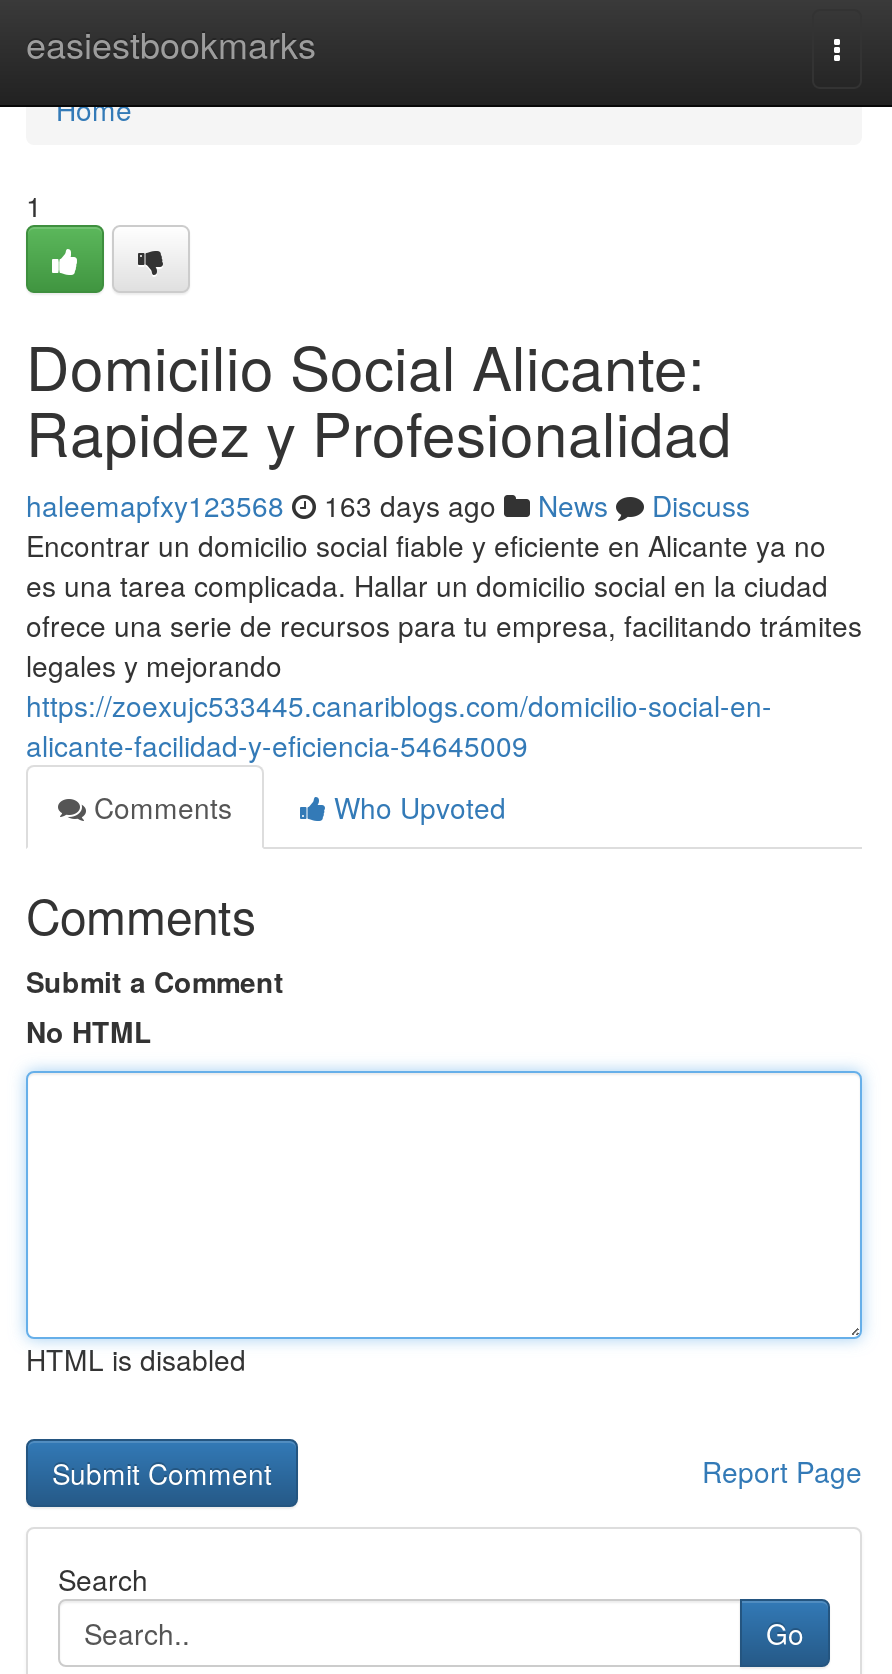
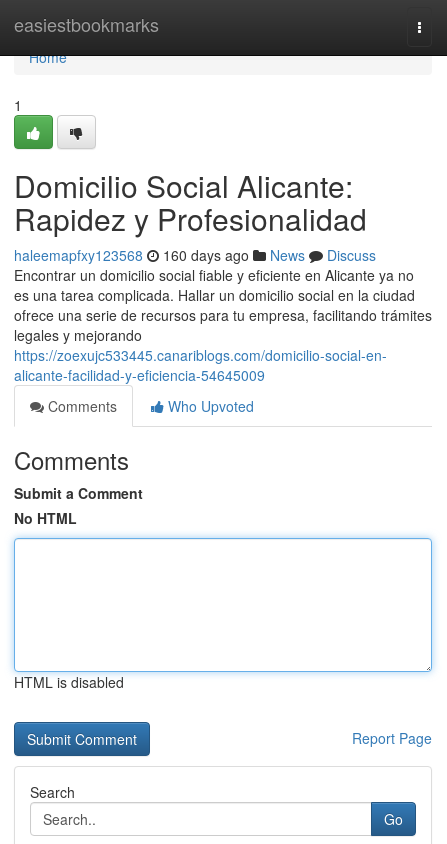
[26,485,750,525] haleemapfxy123568 163 days ago News Discuss -> [14,245,376,265] haleemapfxy123568 160 days ago News Discuss

